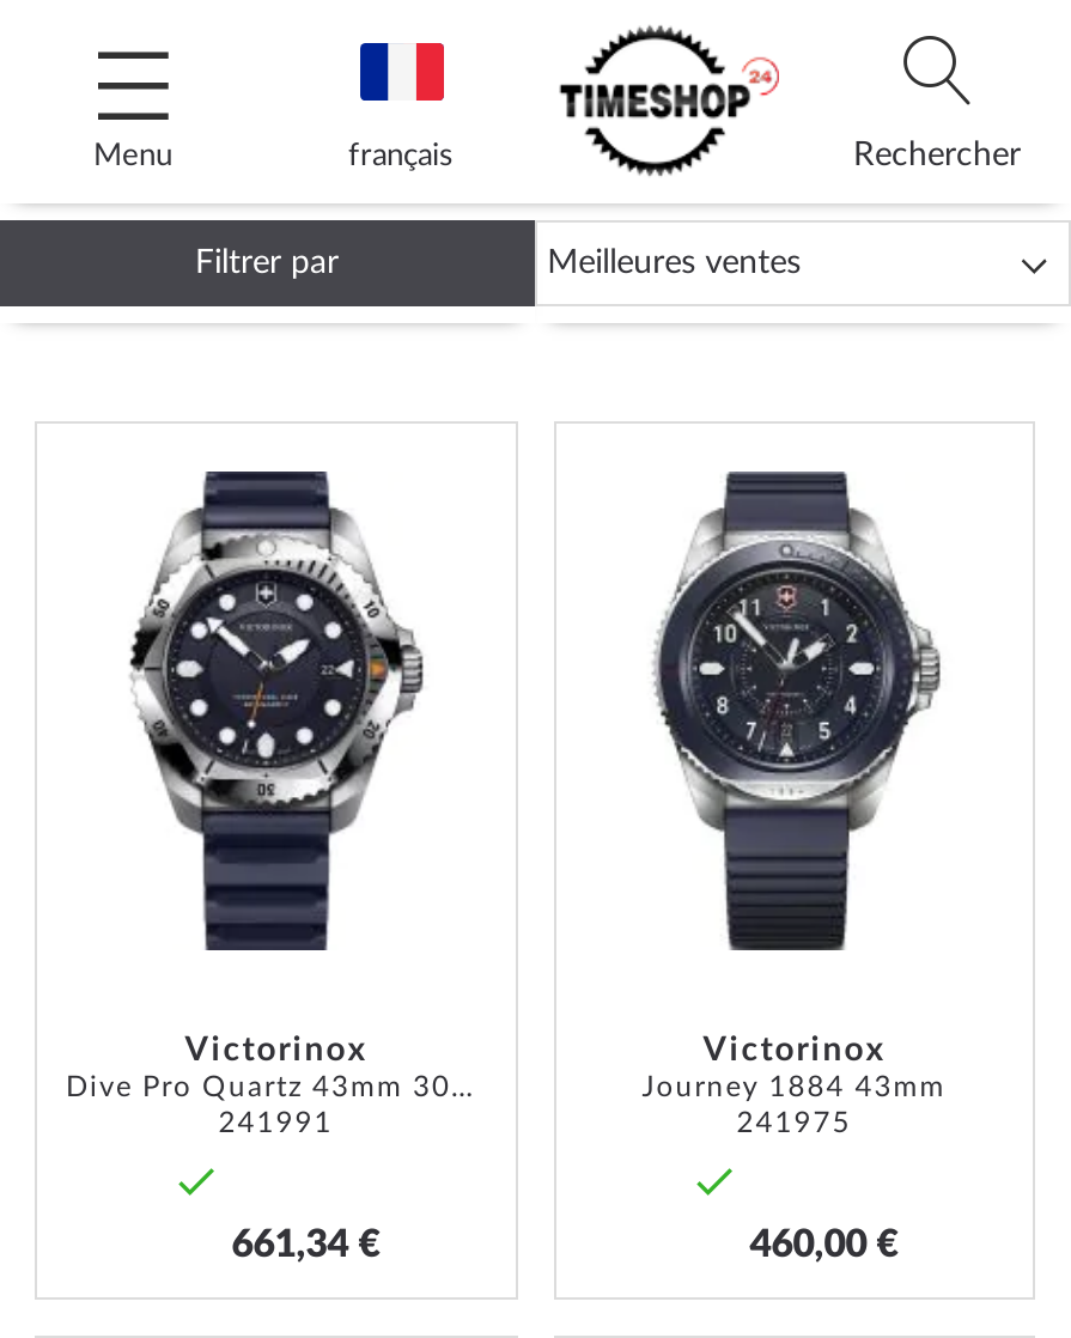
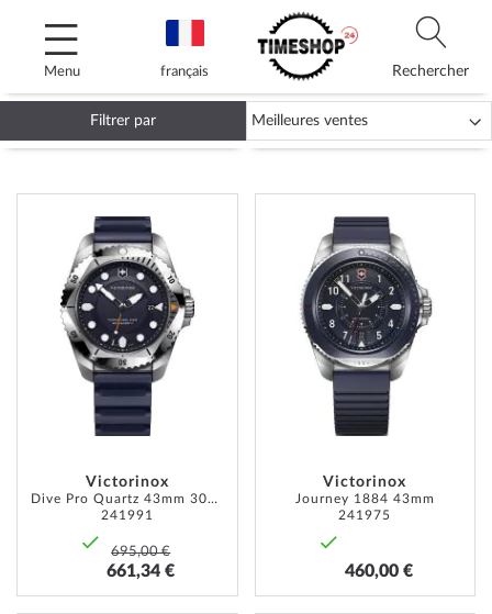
none -> [111,544,170,559] 695,00 €

